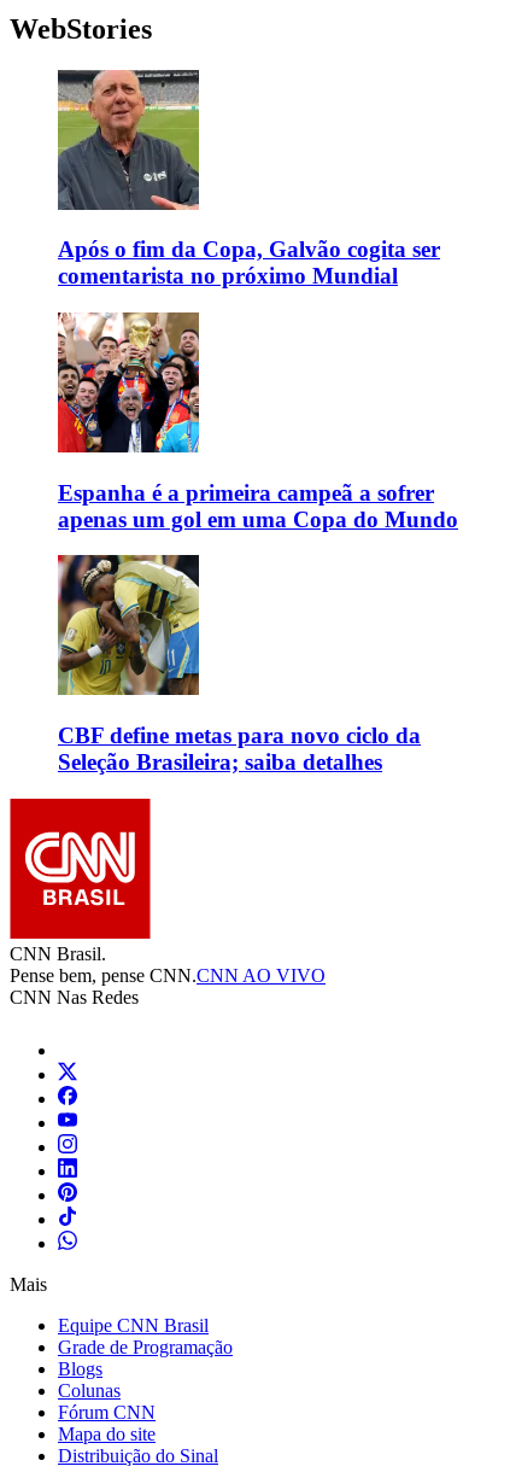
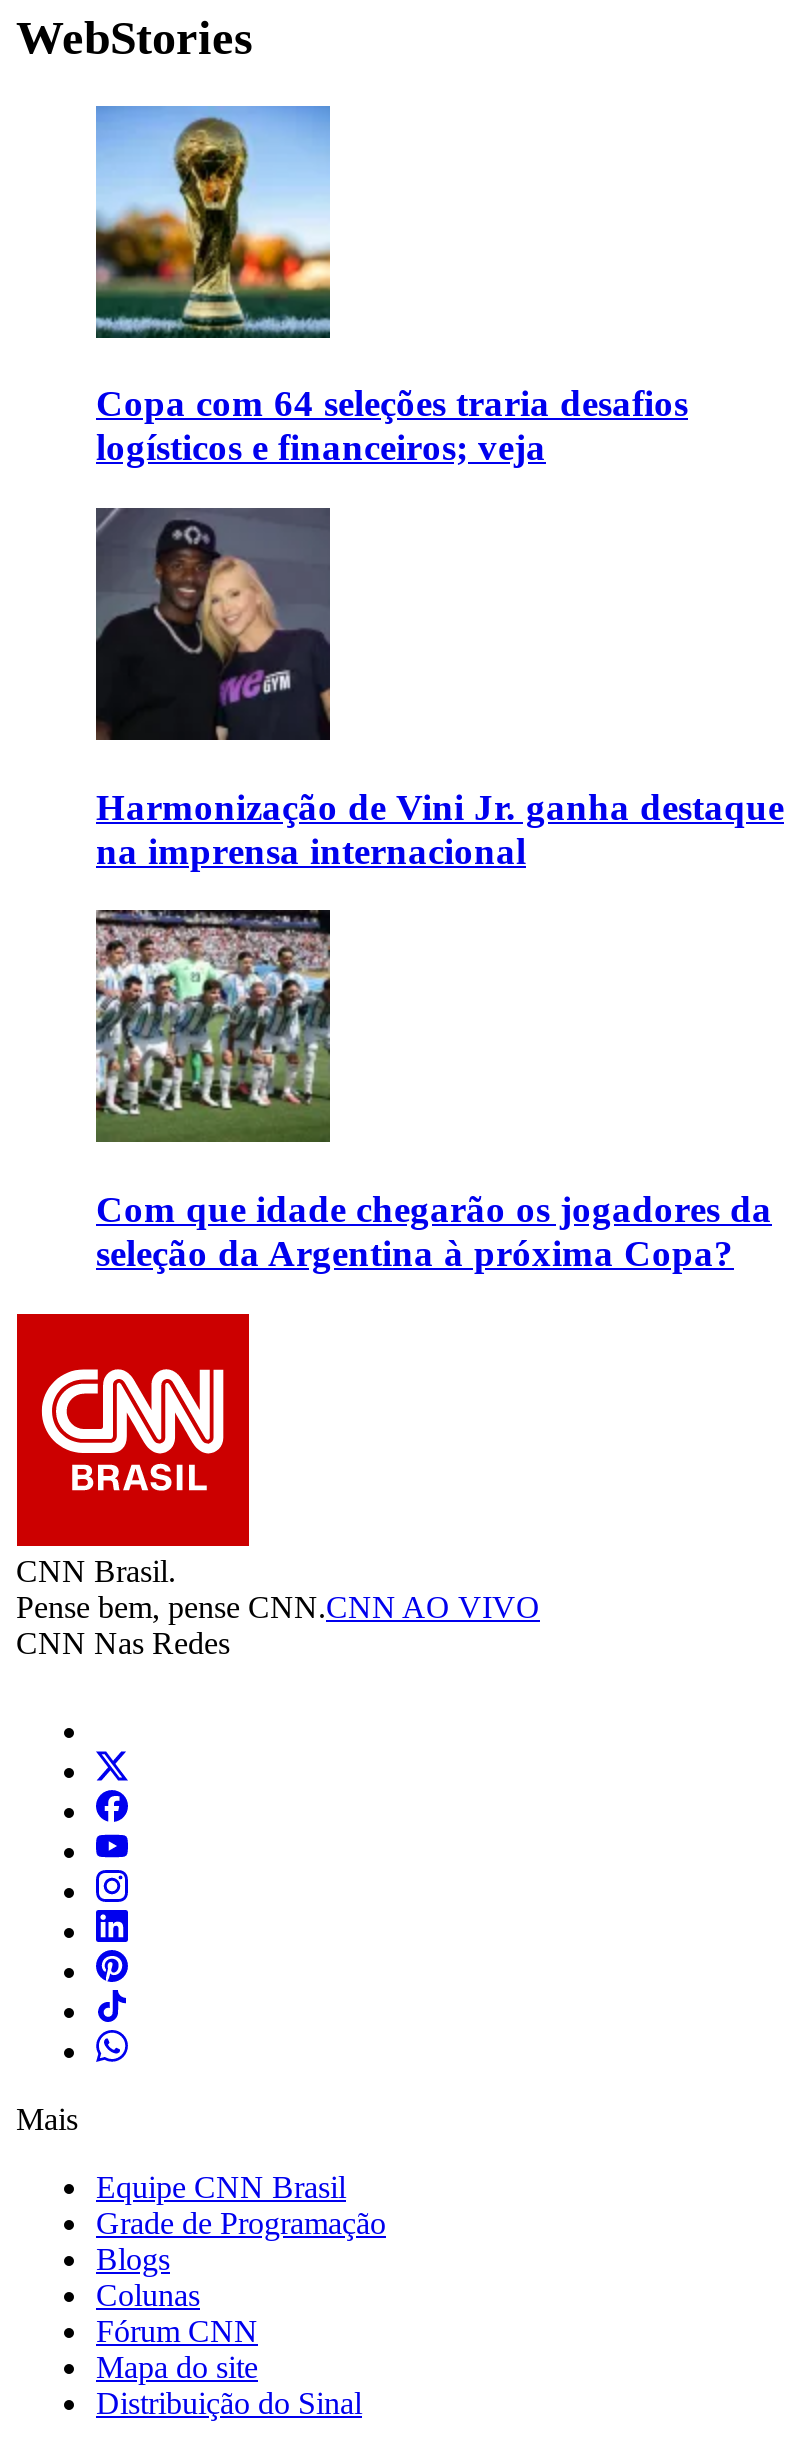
[57,69,440,289] [image] | Após o fim da Copa, Galvão cogita ser | comentarista no próximo Mundial -> [94,104,688,469] [image] | Copa com 64 seleções traria desafios | logísticos e financeiros; veja
[57,312,458,532] [image] | Espanha é a primeira campeã a sofrer | apenas um gol em uma Copa do Mundo -> [94,506,784,872] [image] | Harmonização de Vini Jr. ganha destaque | na imprensa internacional
[57,554,421,775] [image] | CBF define metas para novo ciclo da | Seleção Brasileira; saiba detalhes -> [94,908,772,1274] [image] | Com que idade chegarão os jogadores da | seleção da Argentina à próxima Copa?

